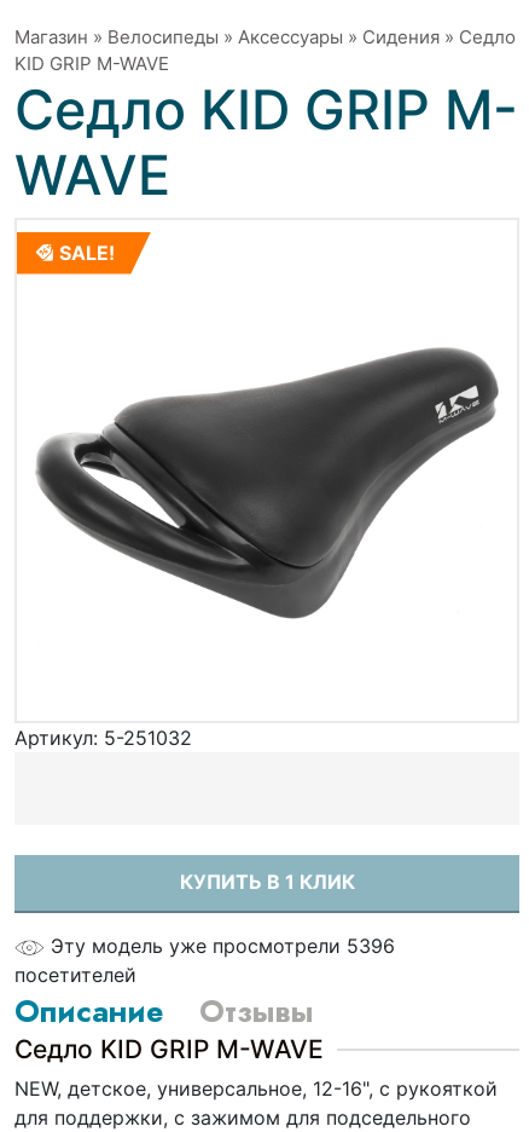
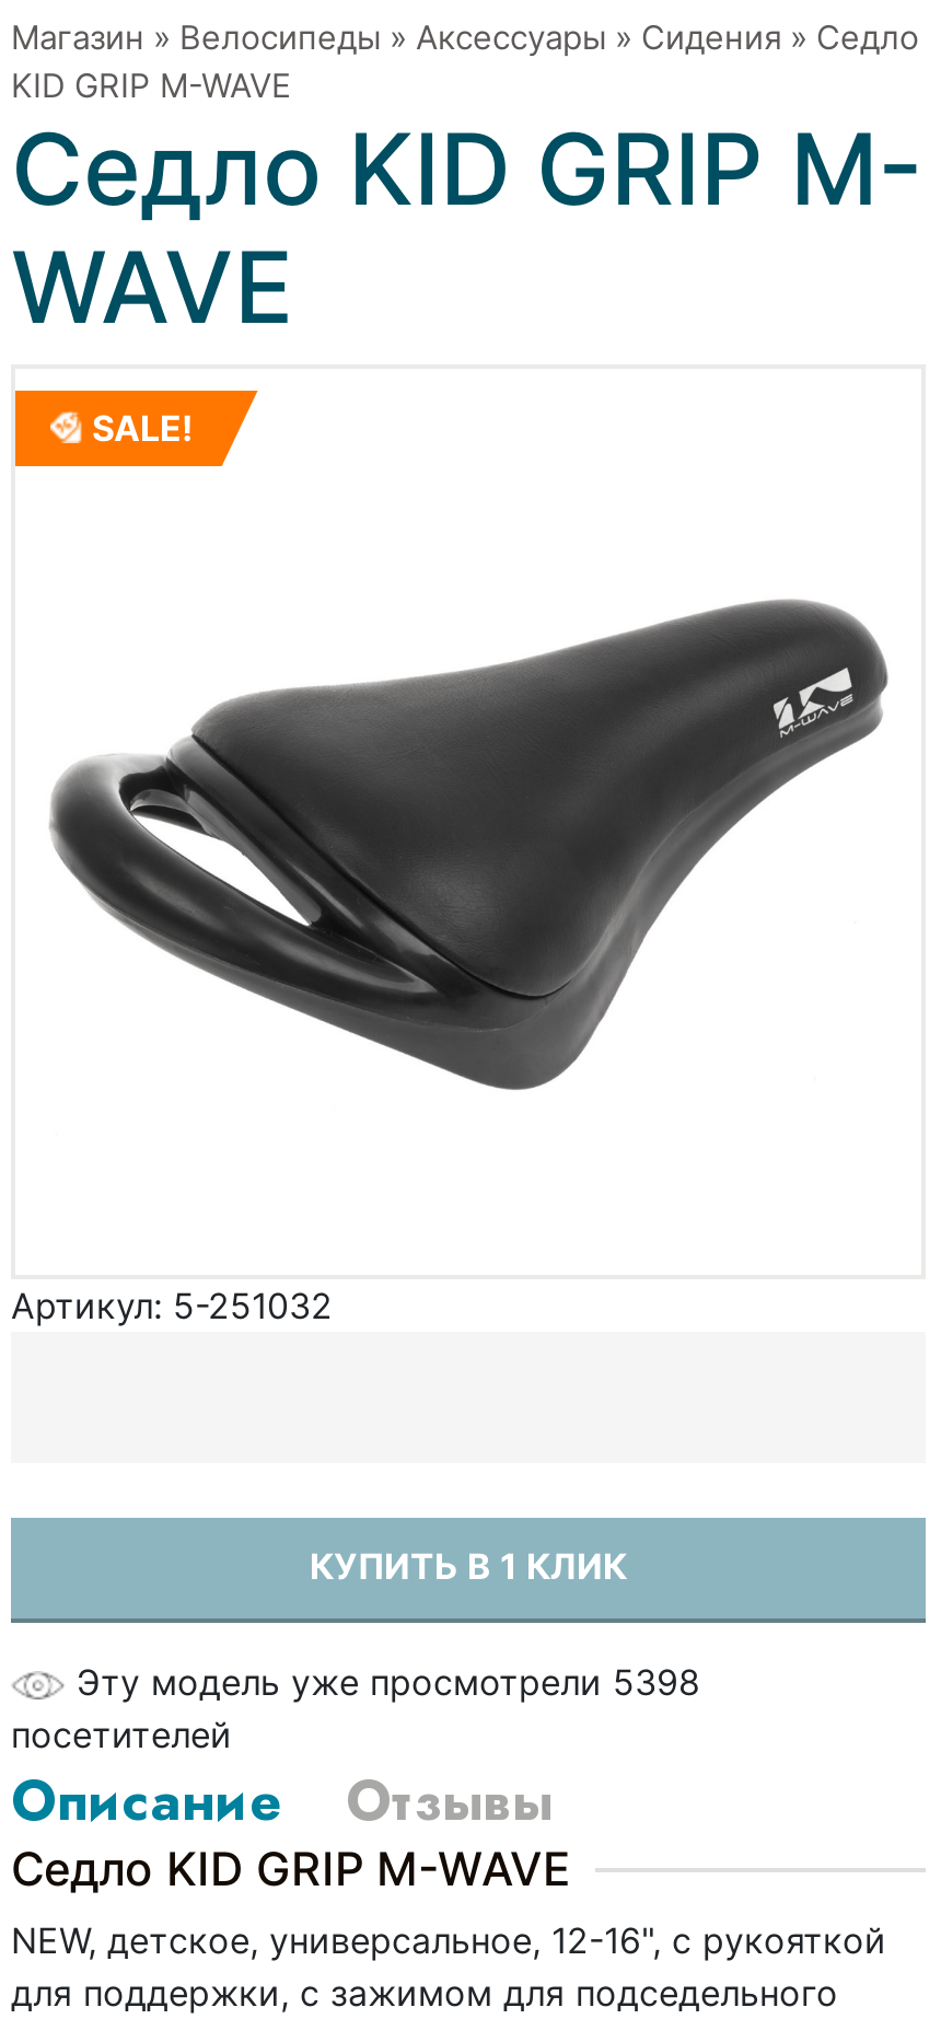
[51,933,395,957] Эту модель уже просмотрели 5396 -> [77,1659,700,1703] Эту модель уже просмотрели 5398

